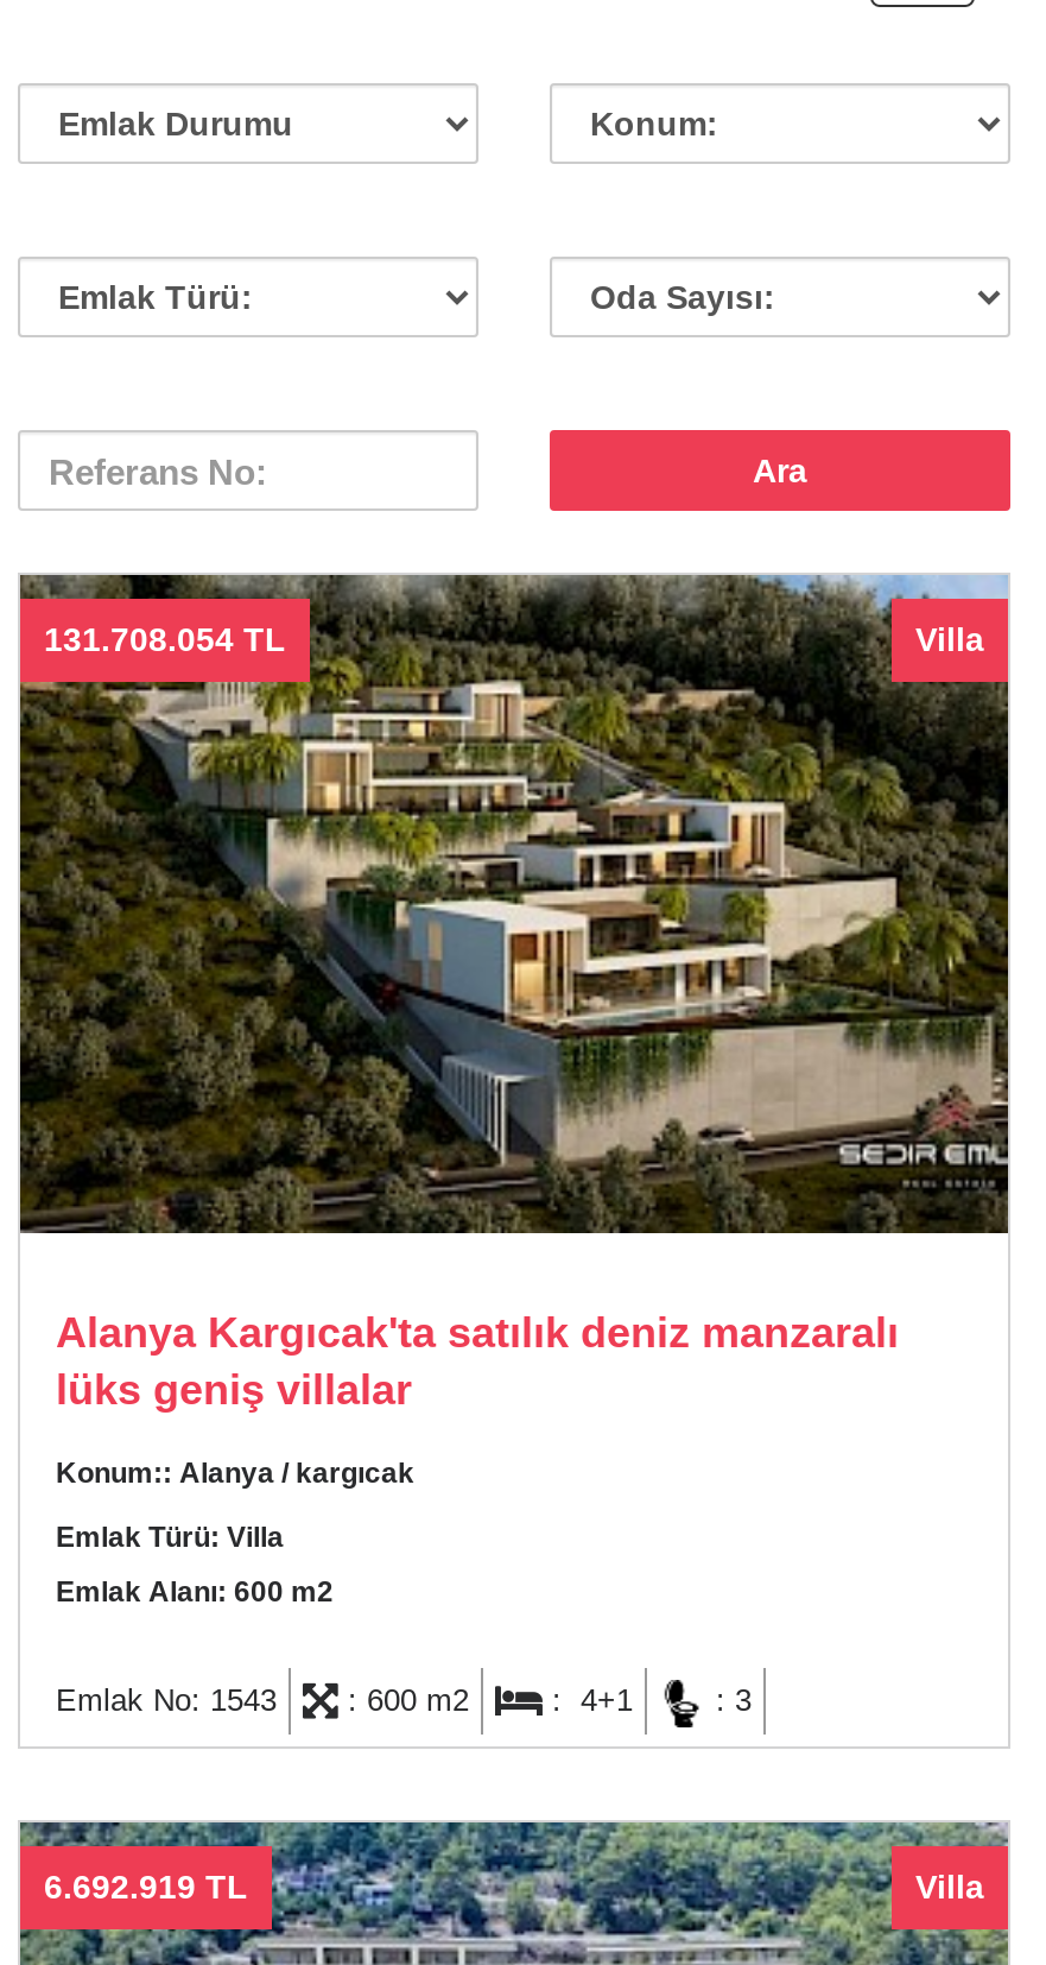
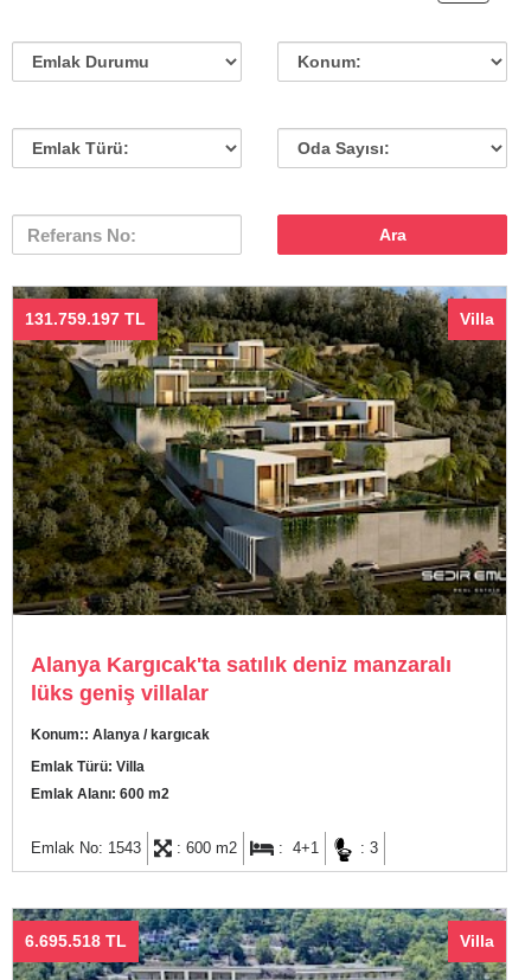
[44,620,286,658] 131.708.054 TL -> [25,309,146,328] 131.759.197 TL
[44,1868,248,1906] 6.692.919 TL -> [25,931,127,950] 6.695.518 TL

